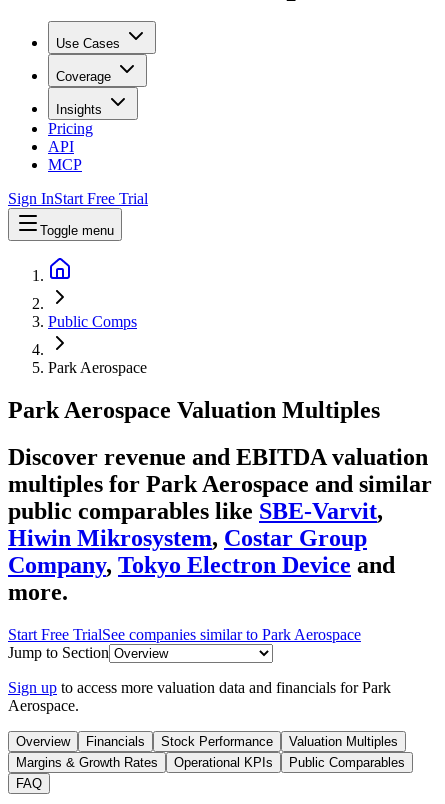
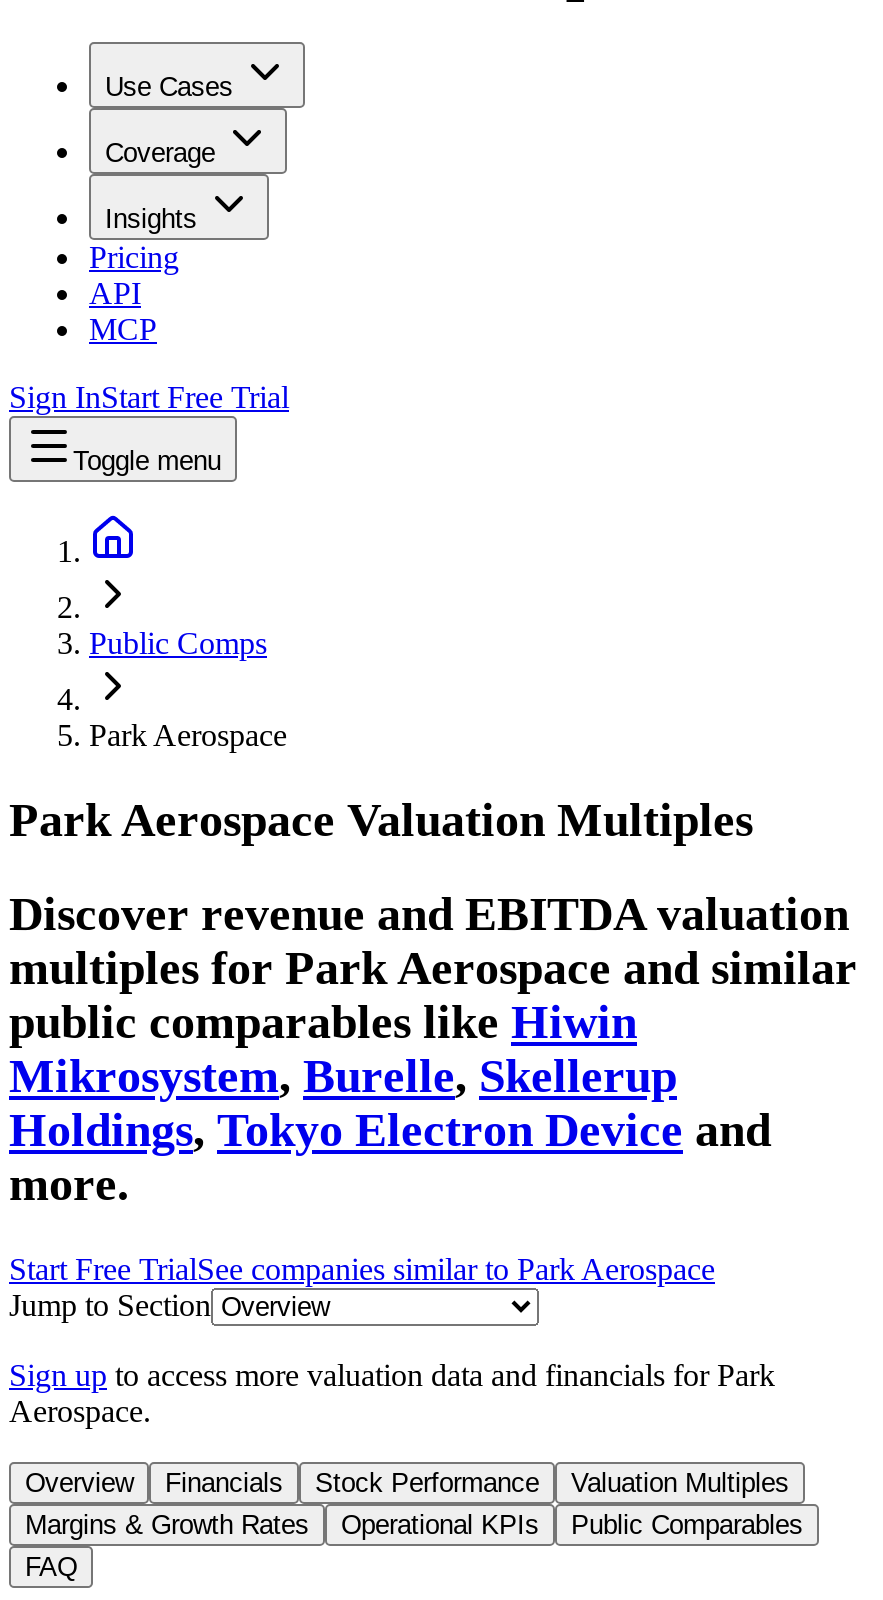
[8,498,395,578] public comparables like SBE-Varvit, | Hiwin Mikrosystem, Costar Group | Company, Tokyo Electron Device and -> [9,996,771,1156] public comparables like Hiwin | Mikrosystem, Burelle, Skellerup | Holdings, Tokyo Electron Device and

